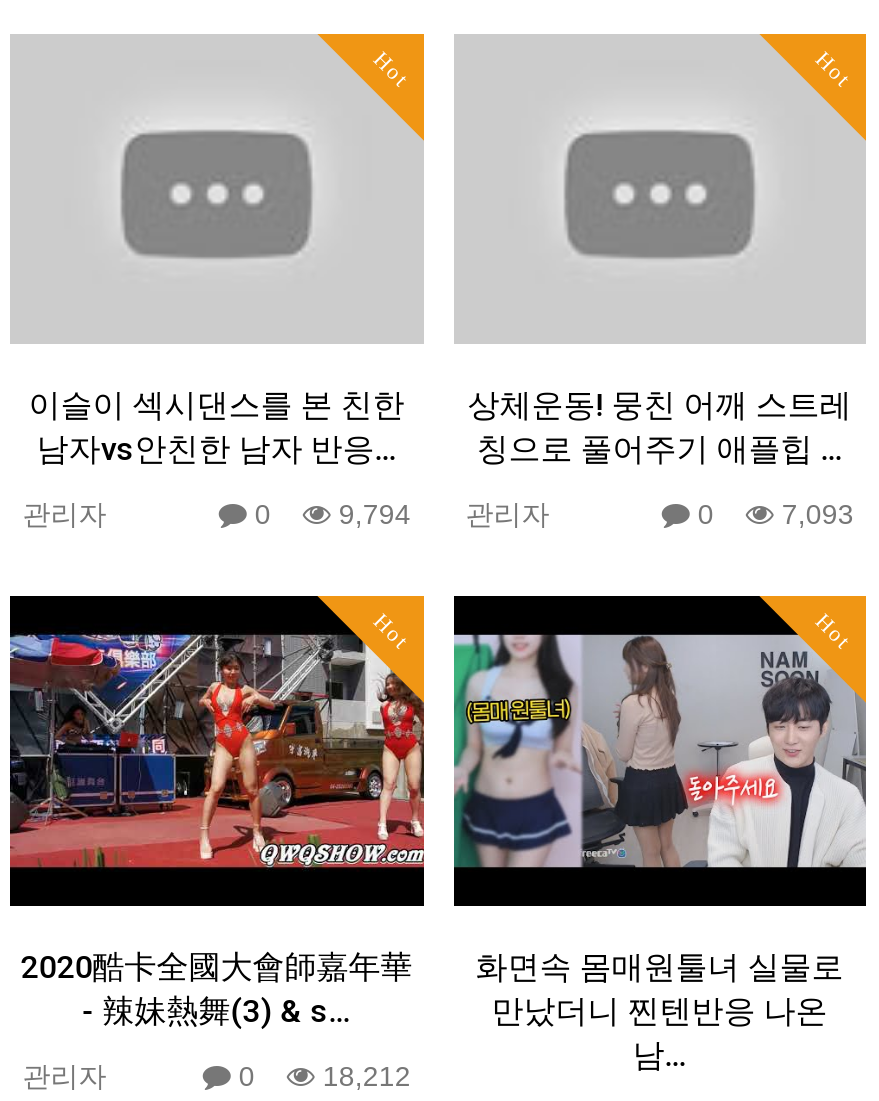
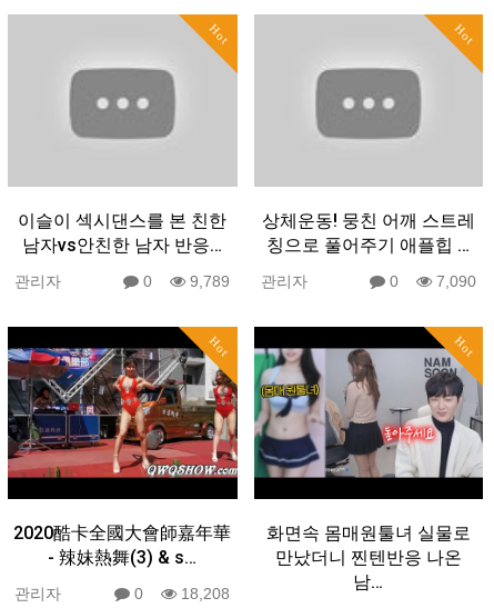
[247,498,549,530] 0 9,794 관리자 -> [139,272,307,290] 0 9,789 관리자
[690,498,854,530] 0 7,093 -> [385,272,476,290] 0 7,090
[231,1060,411,1092] 0 18,212 -> [130,585,230,602] 0 18,208

